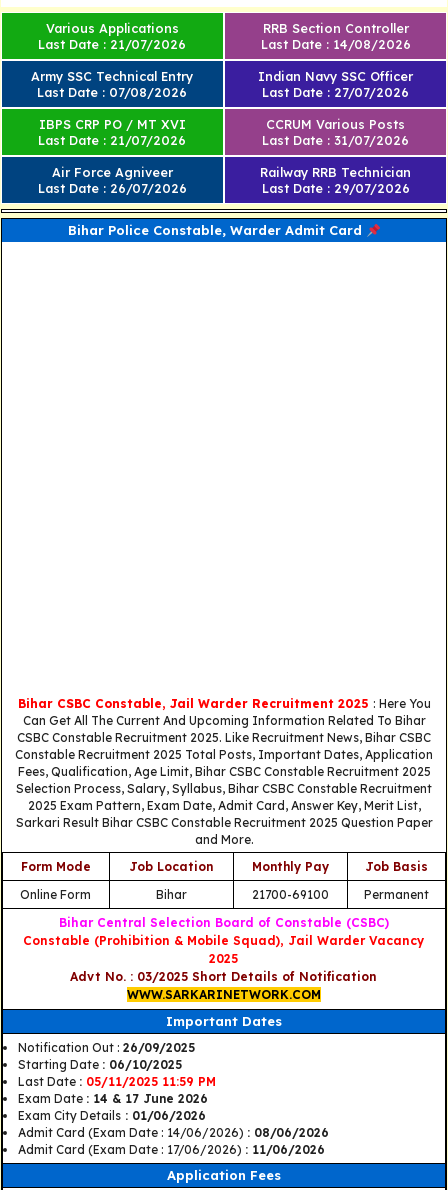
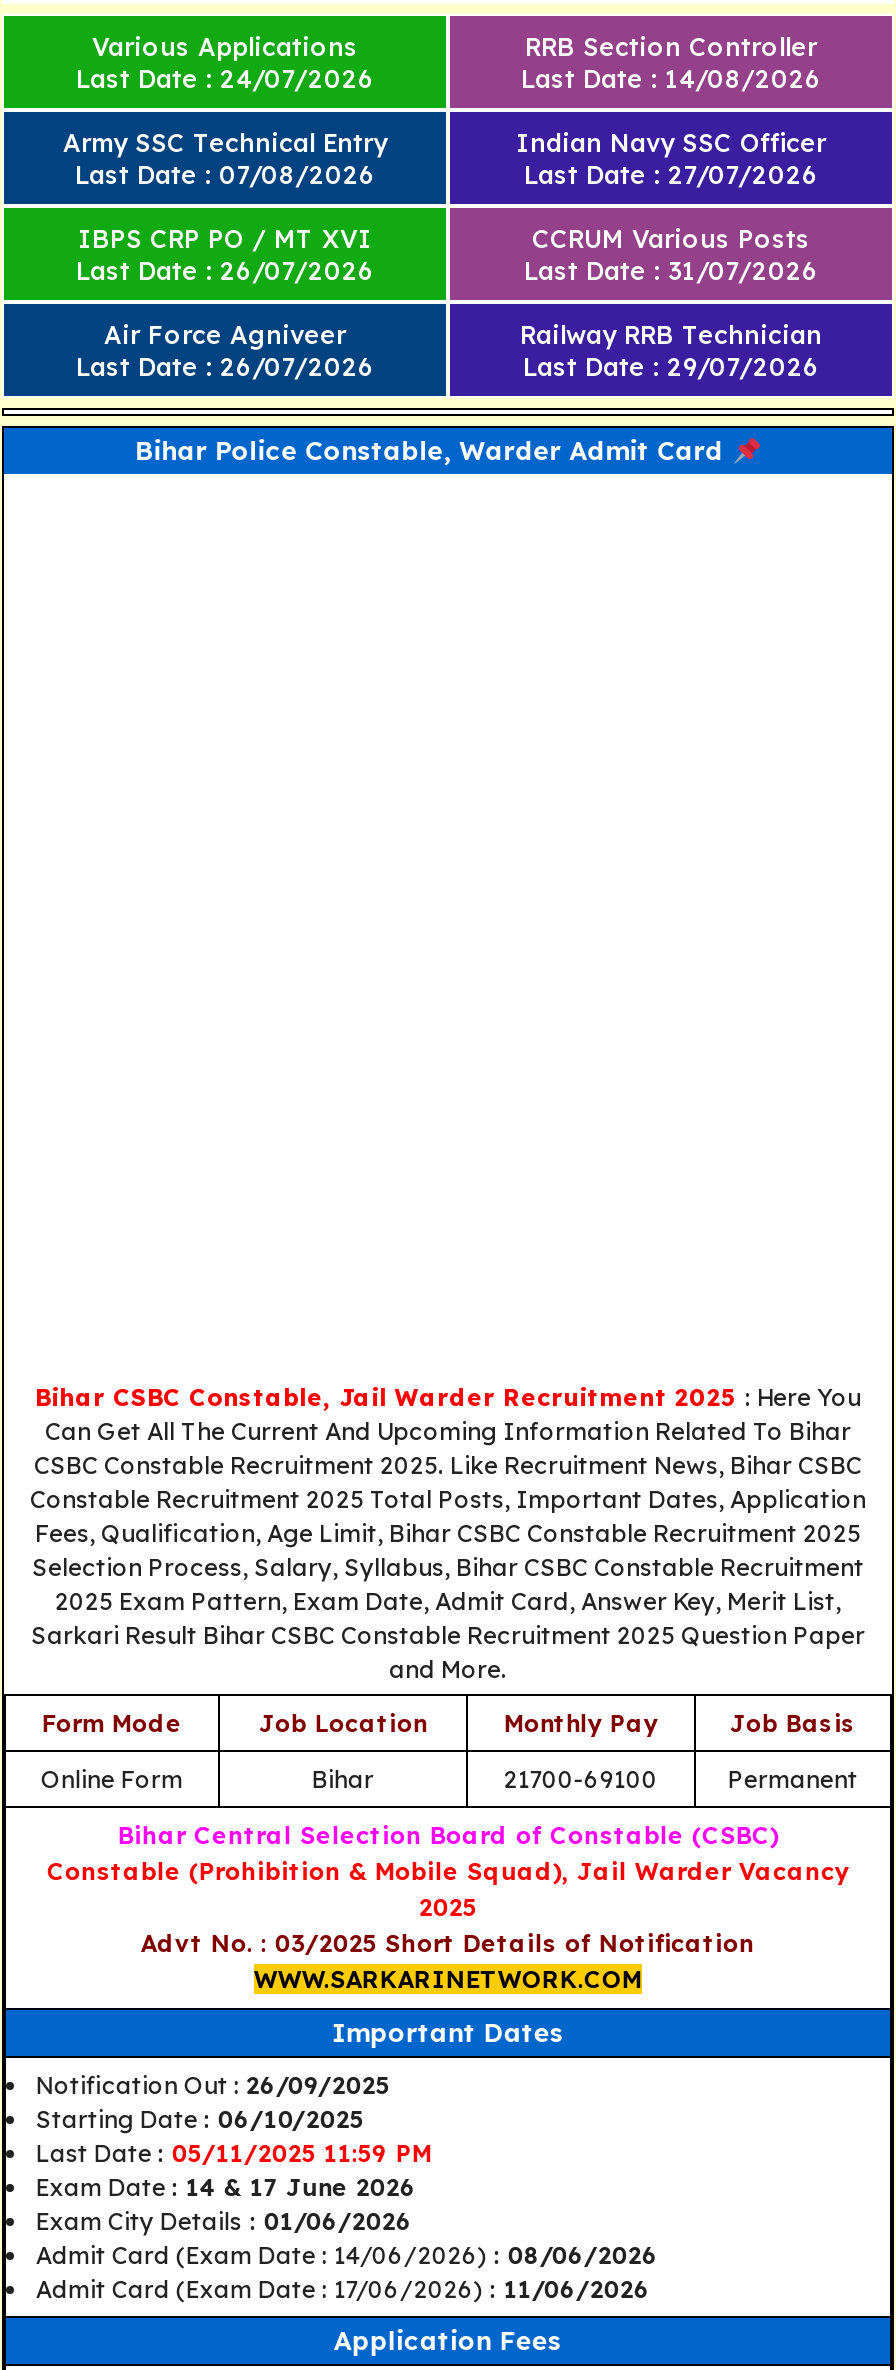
[38,36,186,52] Last Date : 21/07/2026 -> [76,63,374,95] Last Date : 24/07/2026
[38,132,186,148] Last Date : 21/07/2026 -> [76,255,374,287] Last Date : 26/07/2026

